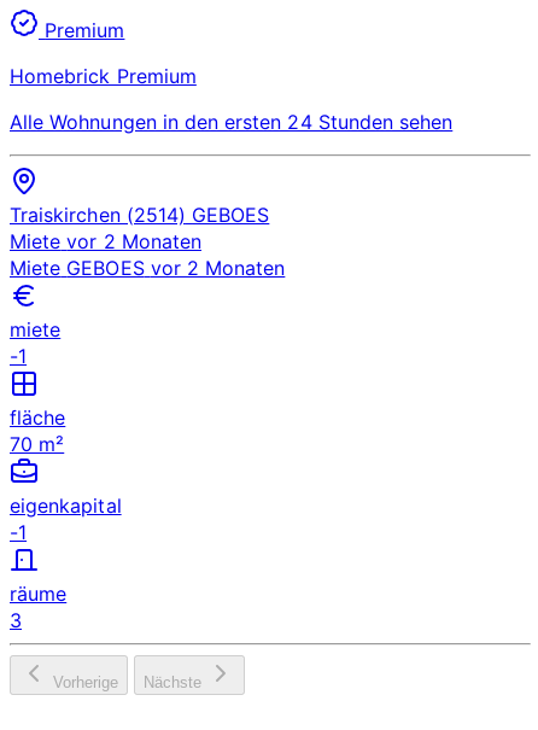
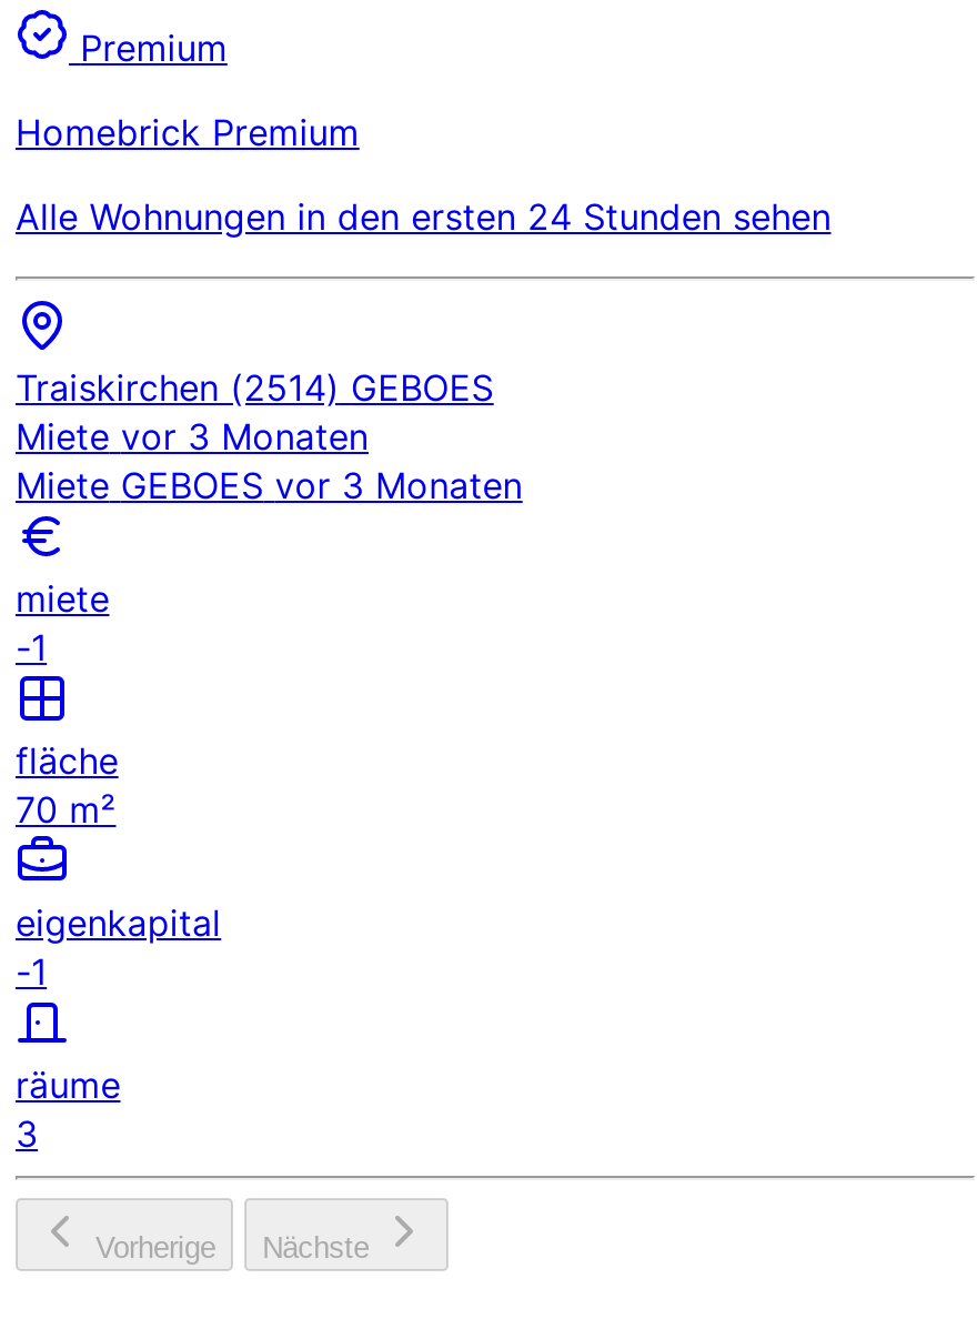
[10,229,201,253] Miete vor 2 Monaten -> [16,413,369,458] Miete vor 3 Monaten
[10,255,285,280] Miete GEBOES vor 2 Monaten -> [16,462,522,507] Miete GEBOES vor 3 Monaten

